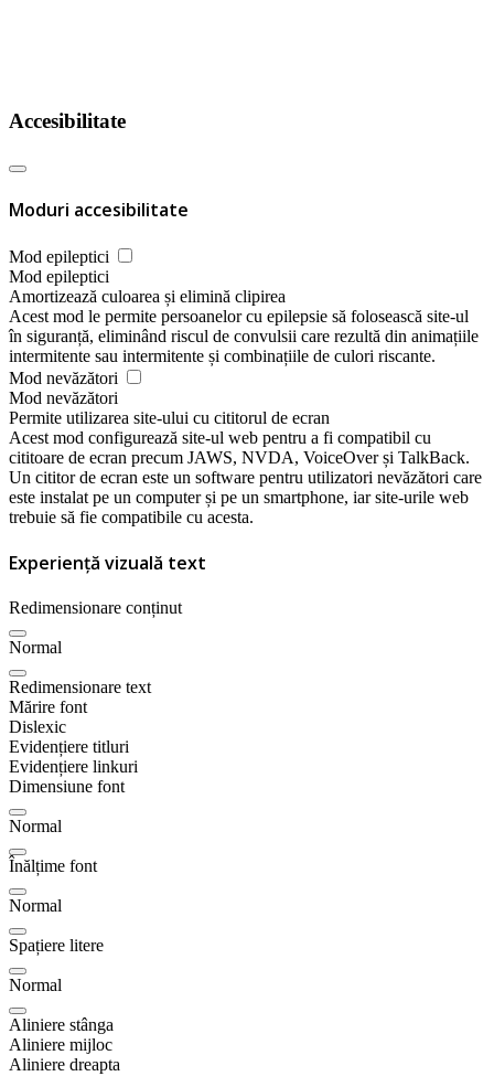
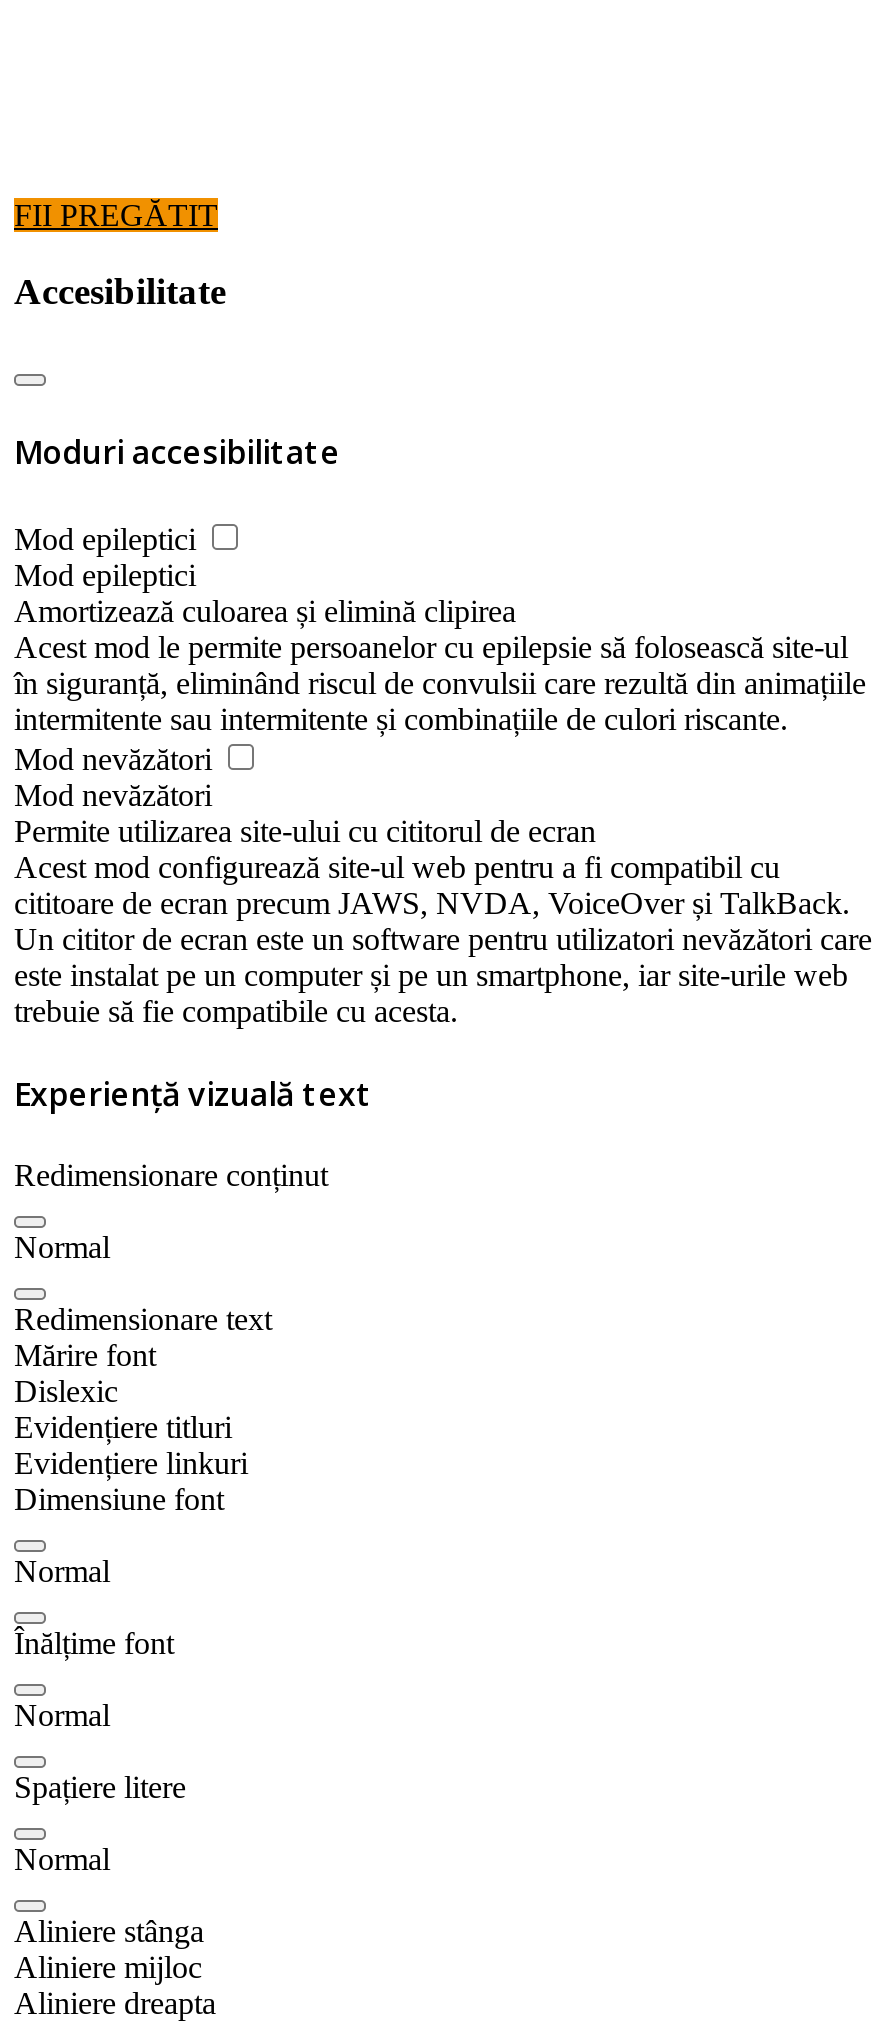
none -> [14,197,218,231] FII PREGĂTIT

